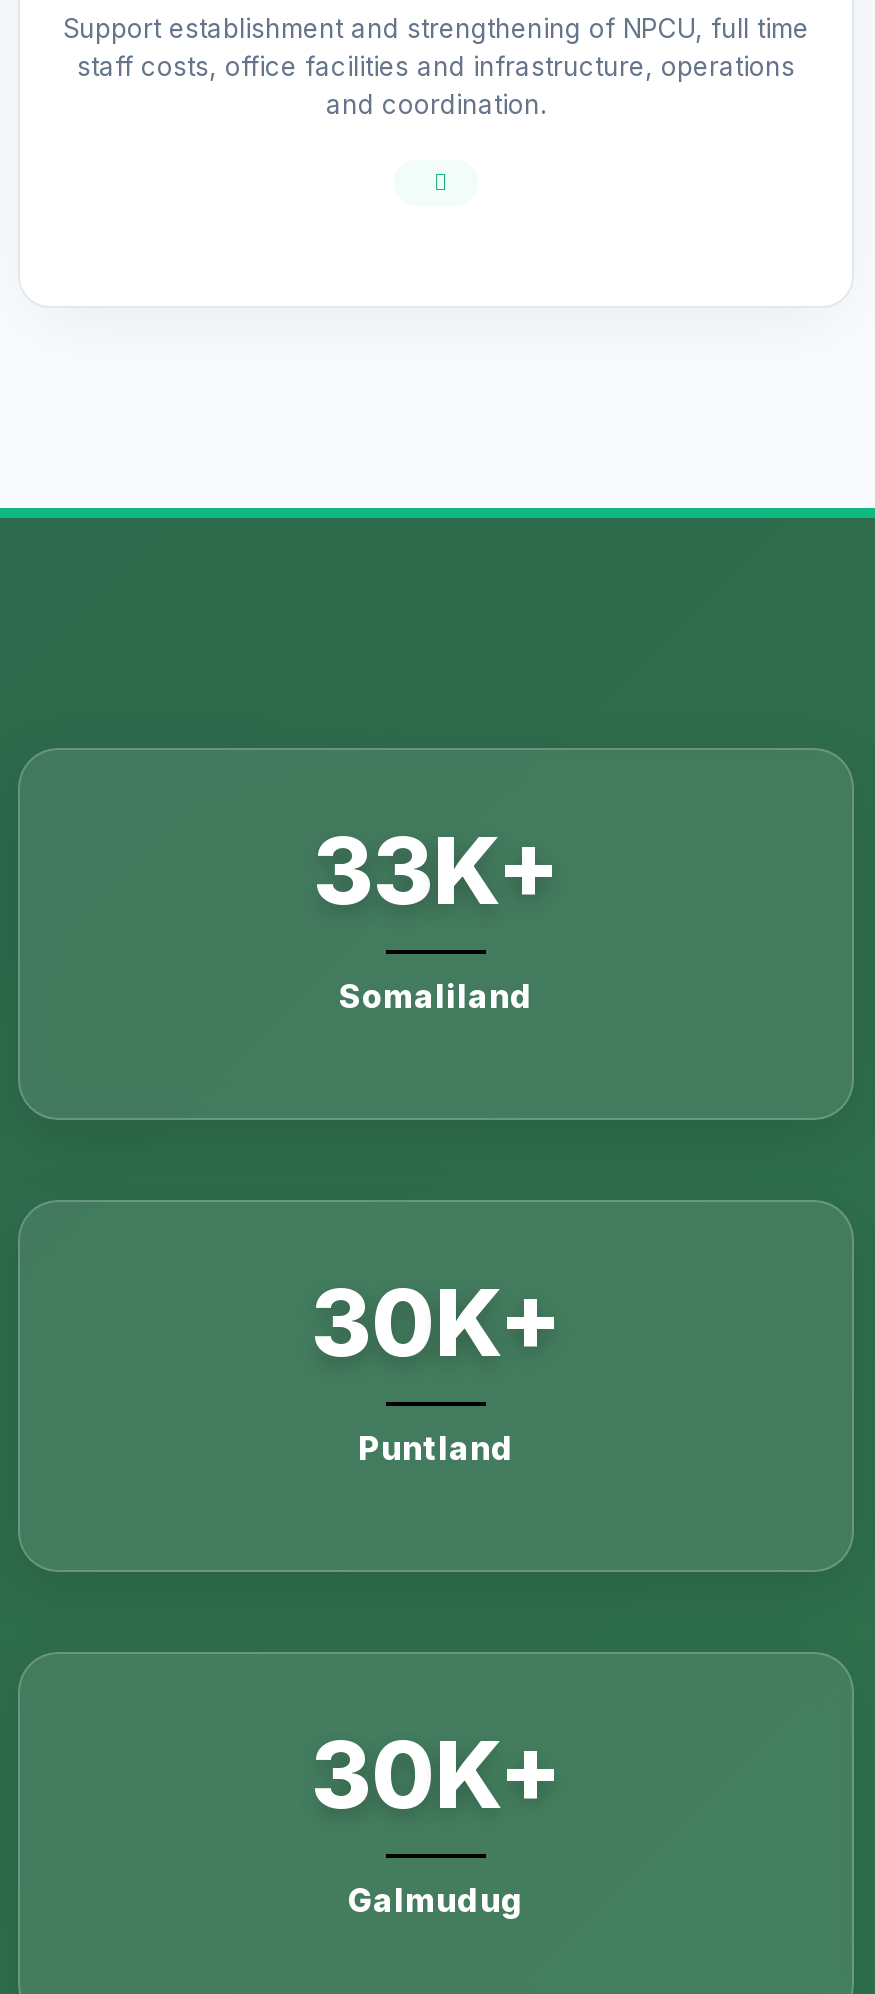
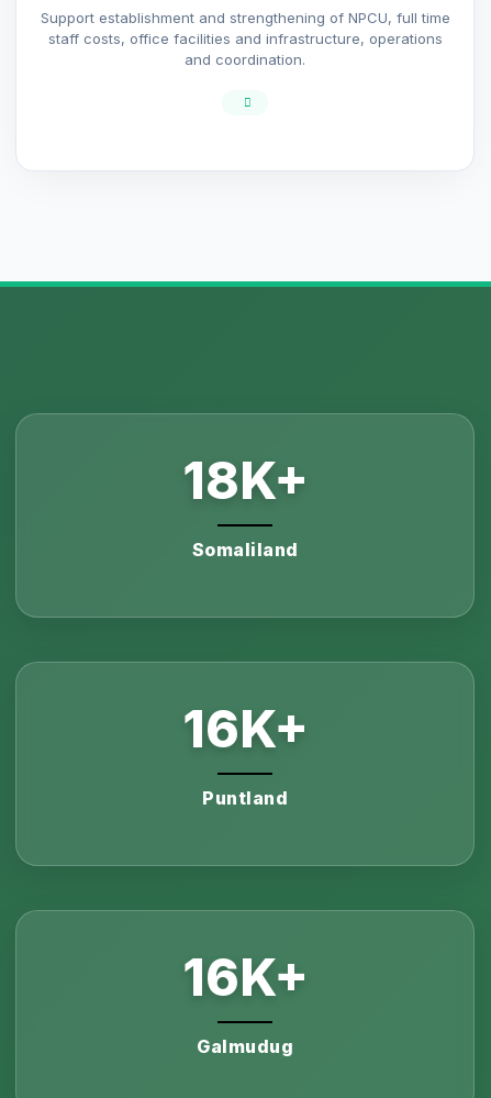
[313,813,559,925] 33K+ -> [182,449,308,511] 18K+
[311,1265,561,1377] 30K+ -> [182,698,308,759] 16K+
[311,1717,561,1829] 30K+ -> [182,946,308,1008] 16K+

